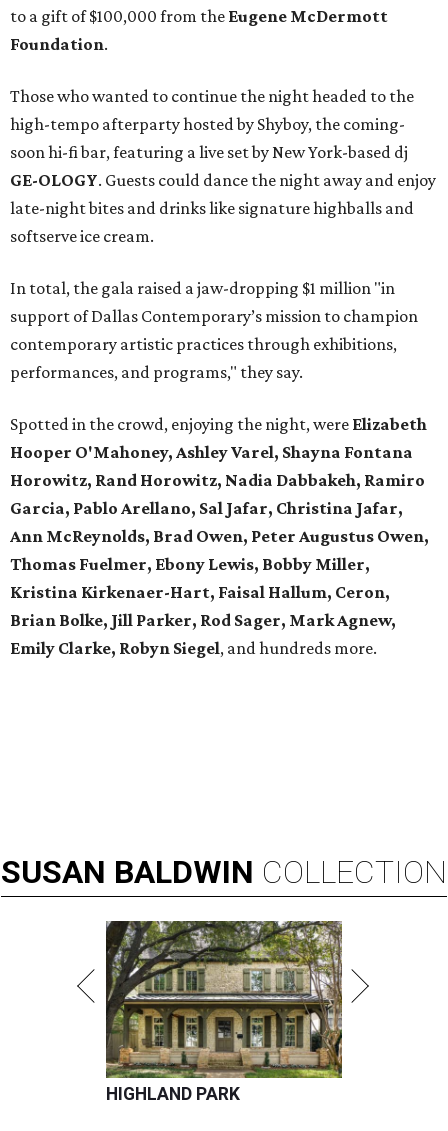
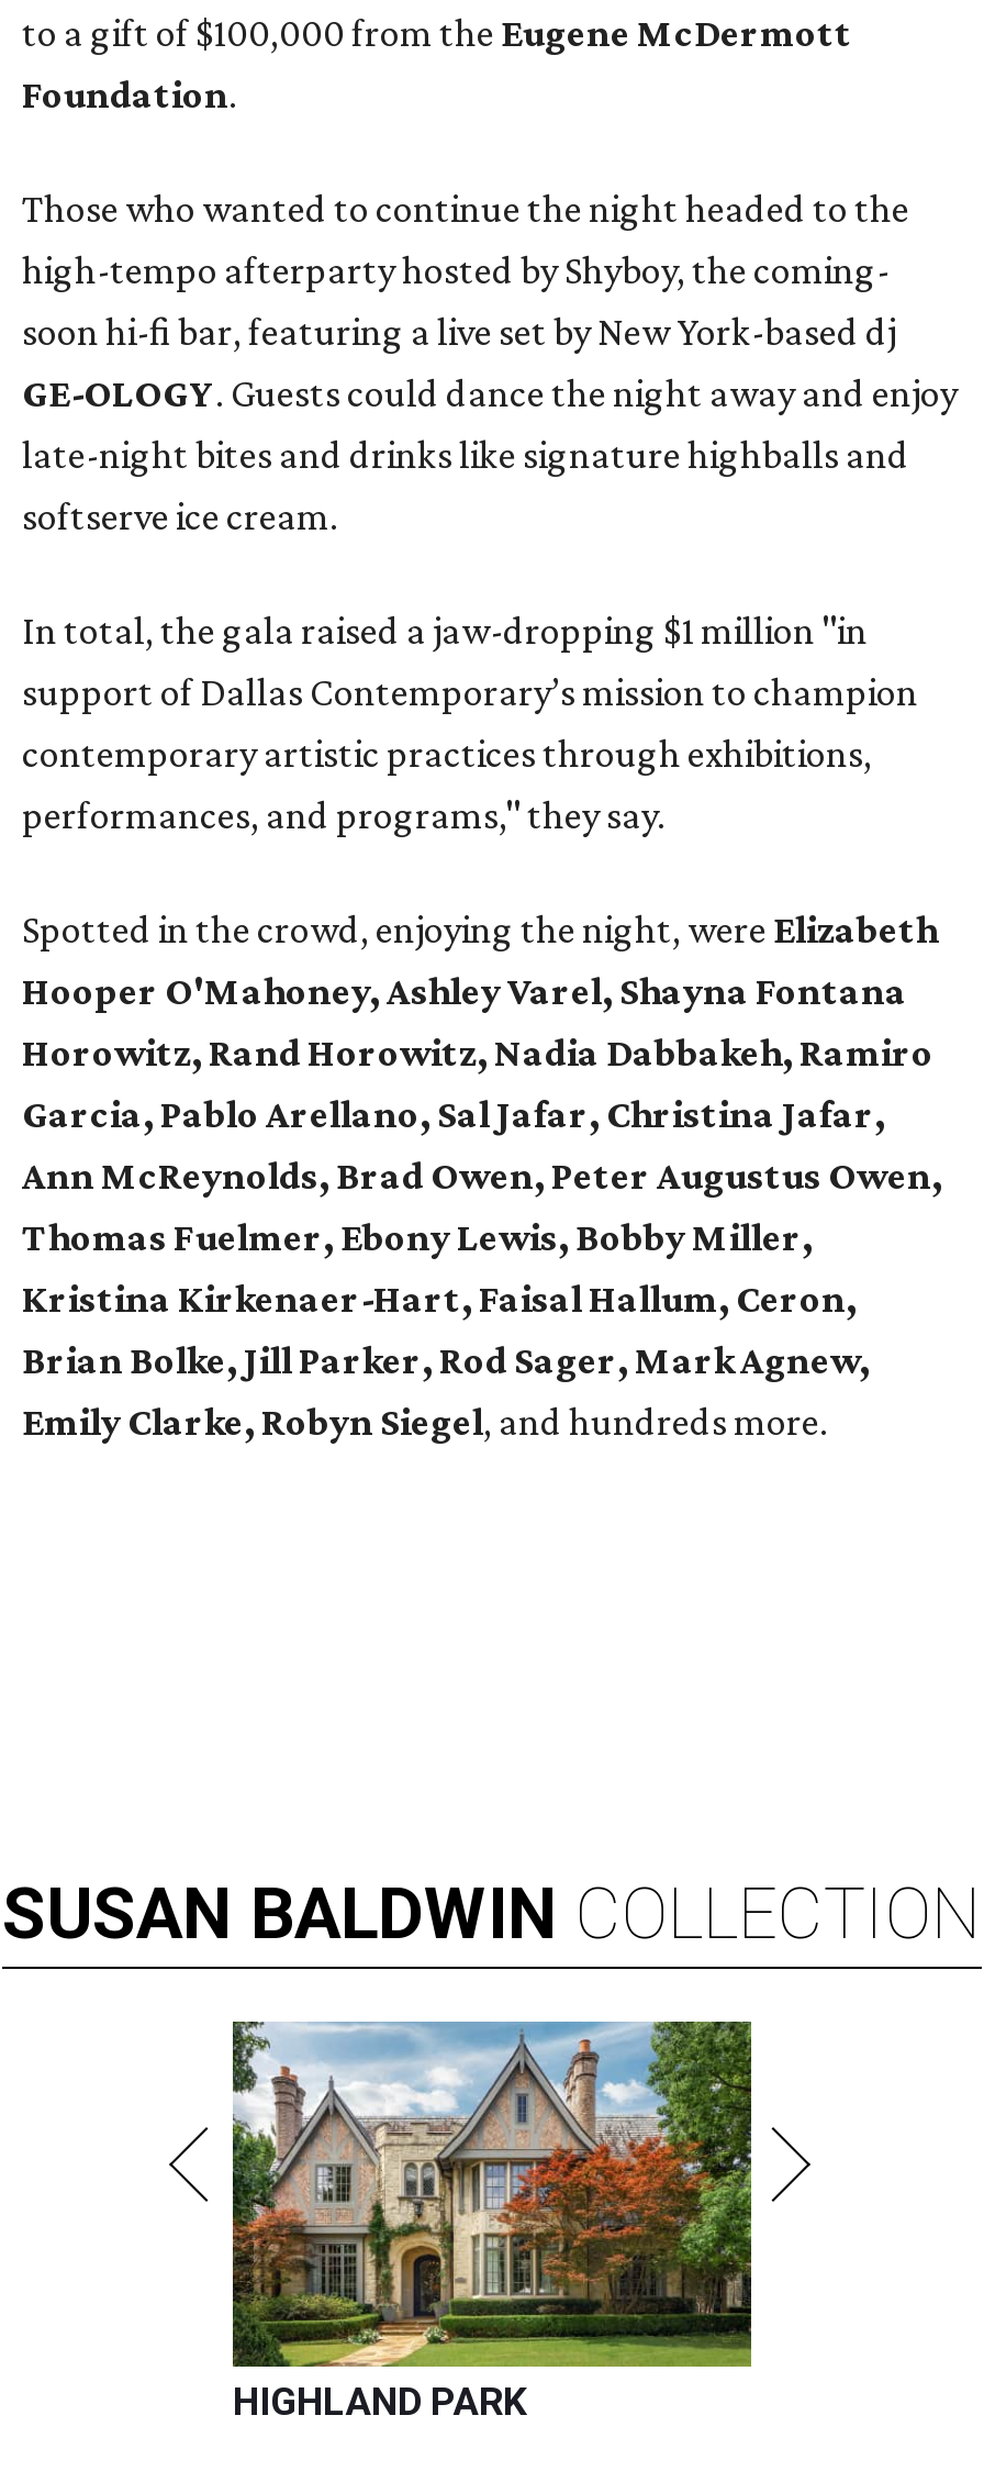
[105,920,343,1079] [image] -> [231,2019,753,2369] [image]

